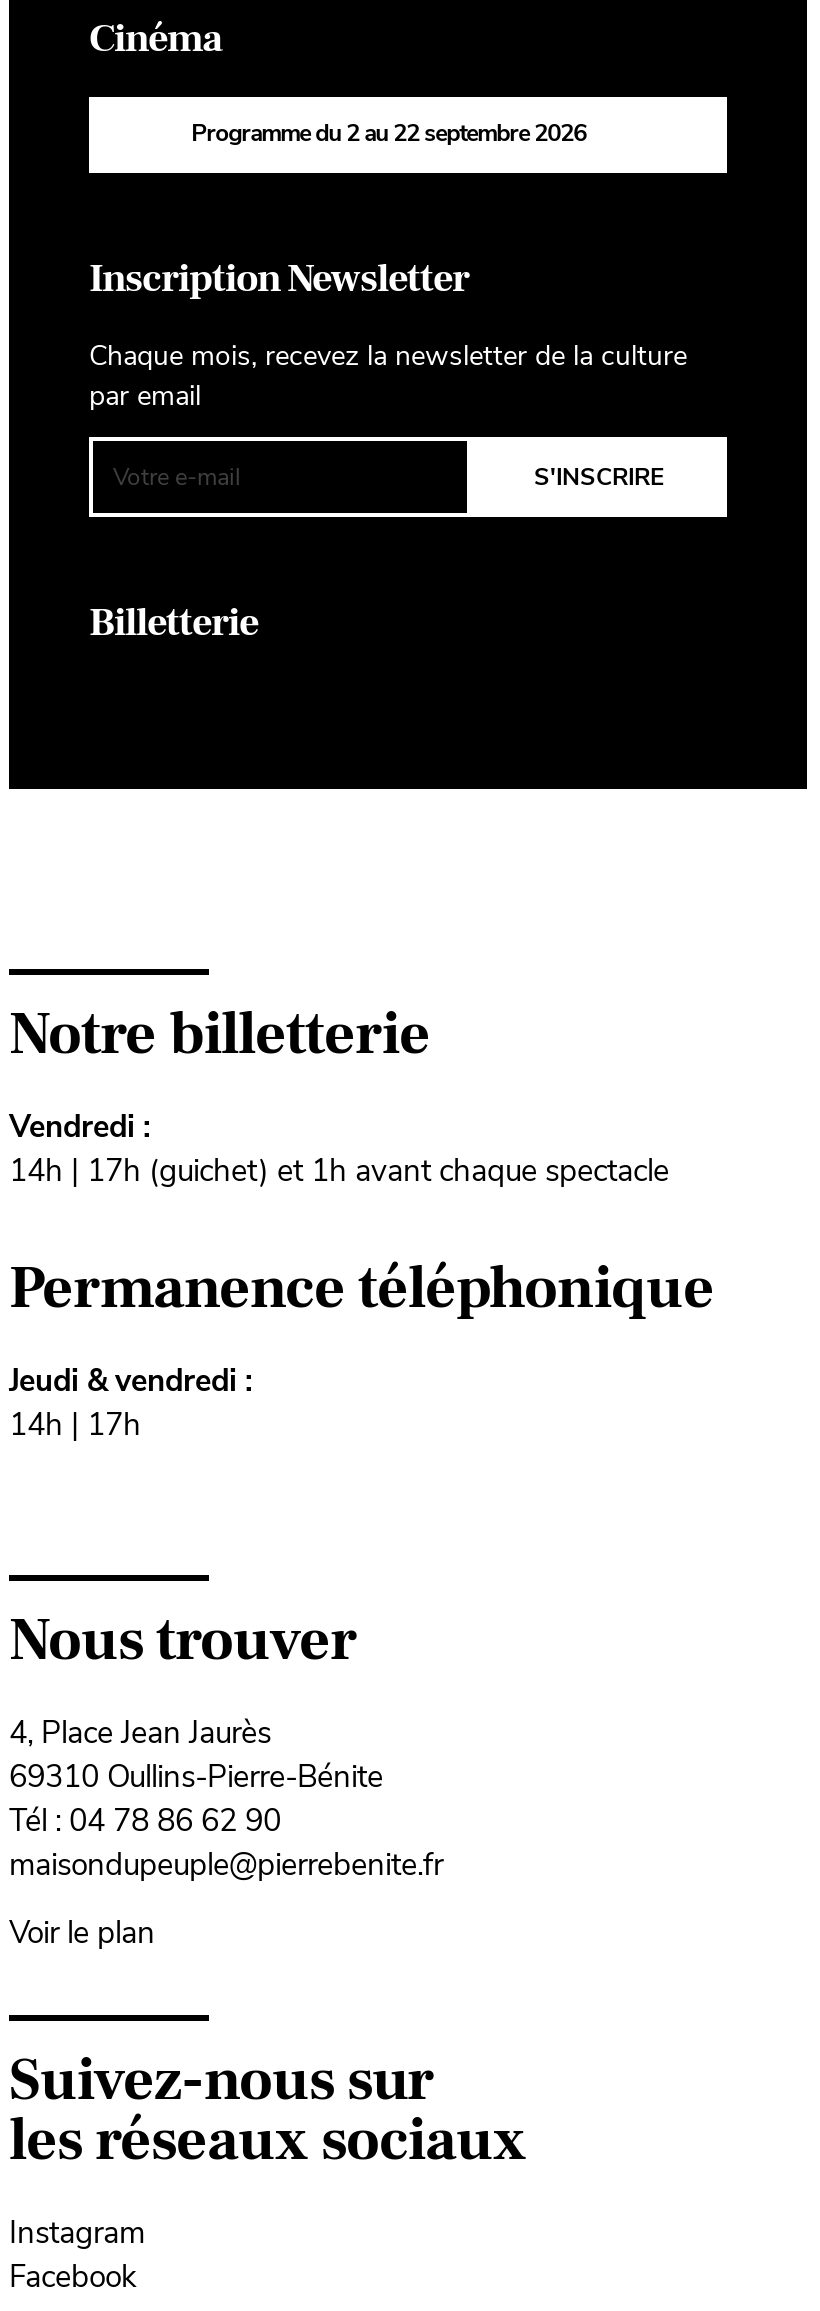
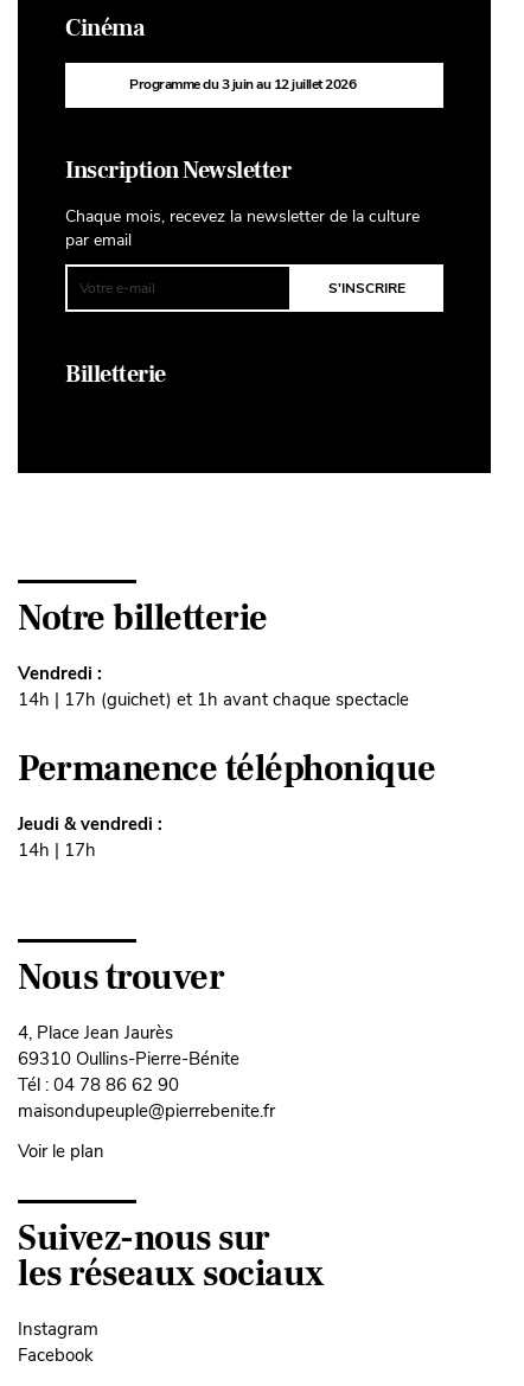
[191,117,586,149] Programme du 2 au 22 septembre 2026 -> [130,75,356,94] Programme du 3 juin au 12 juillet 2026

